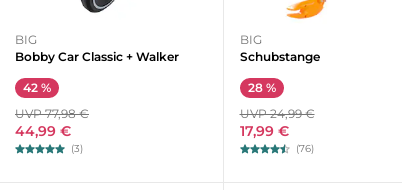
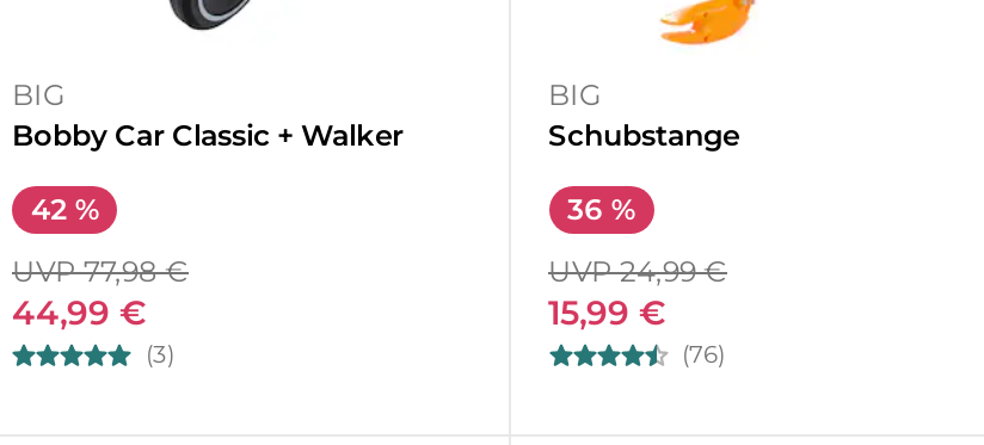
[247,80,276,95] 28 % -> [567,191,635,227] 36 %
[239,122,288,140] 17,99 € -> [548,292,665,335] 15,99 €

